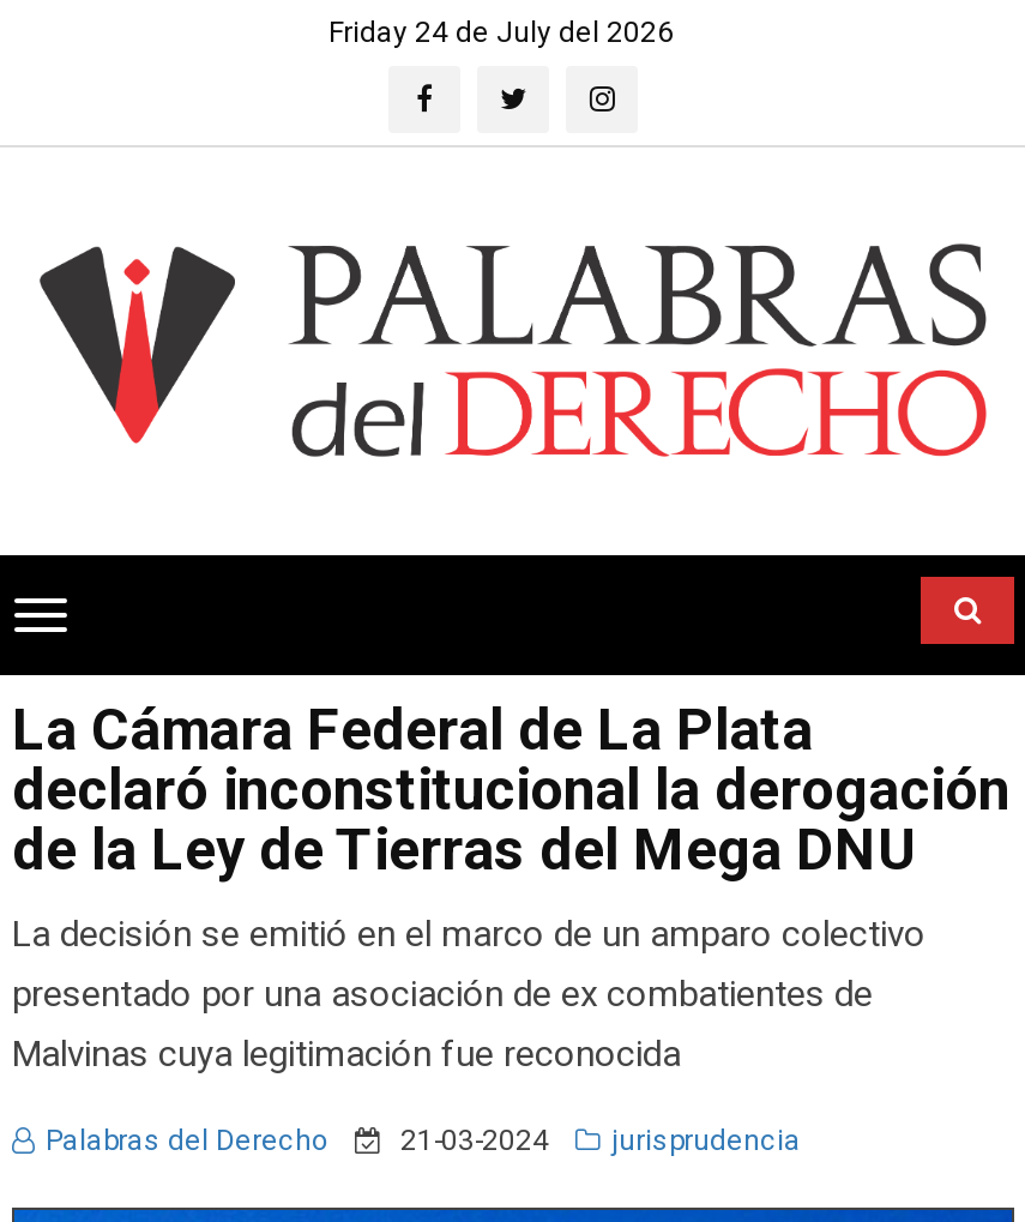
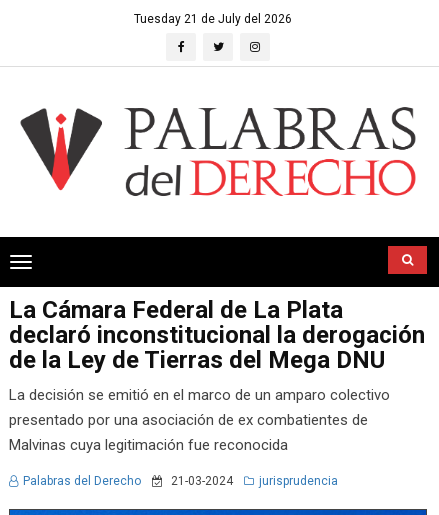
[328,16,674,49] Friday 24 de July del 2026 -> [134,12,292,26] Tuesday 21 de July del 2026

